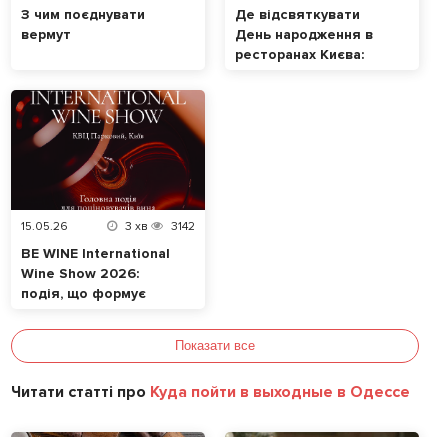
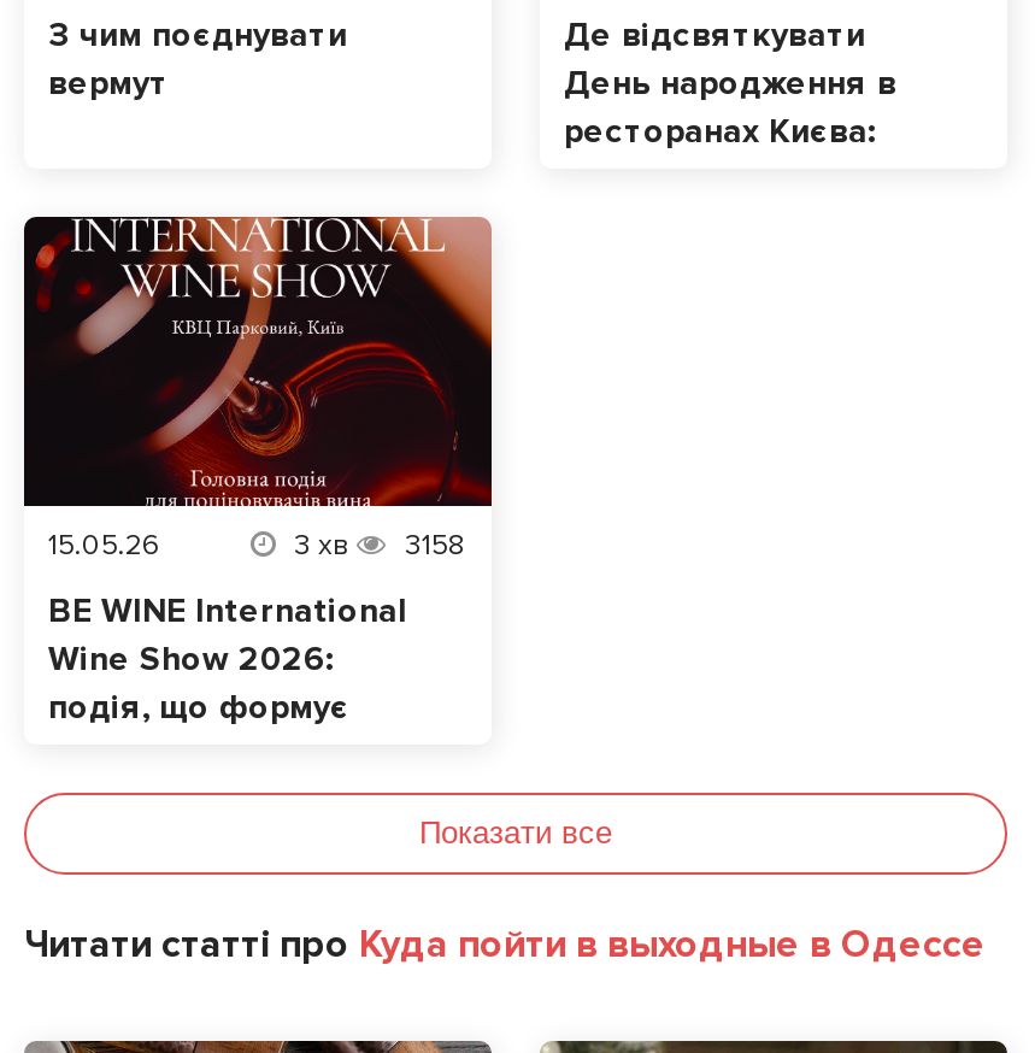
[125,219,195,234] 3 хв 3142 -> [294,529,467,565] 3 хв 3158

